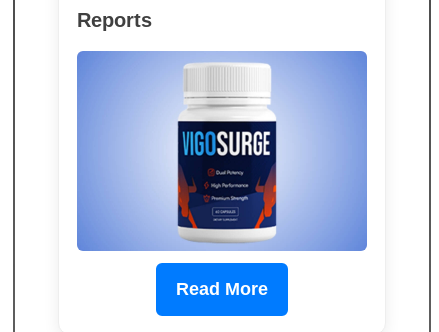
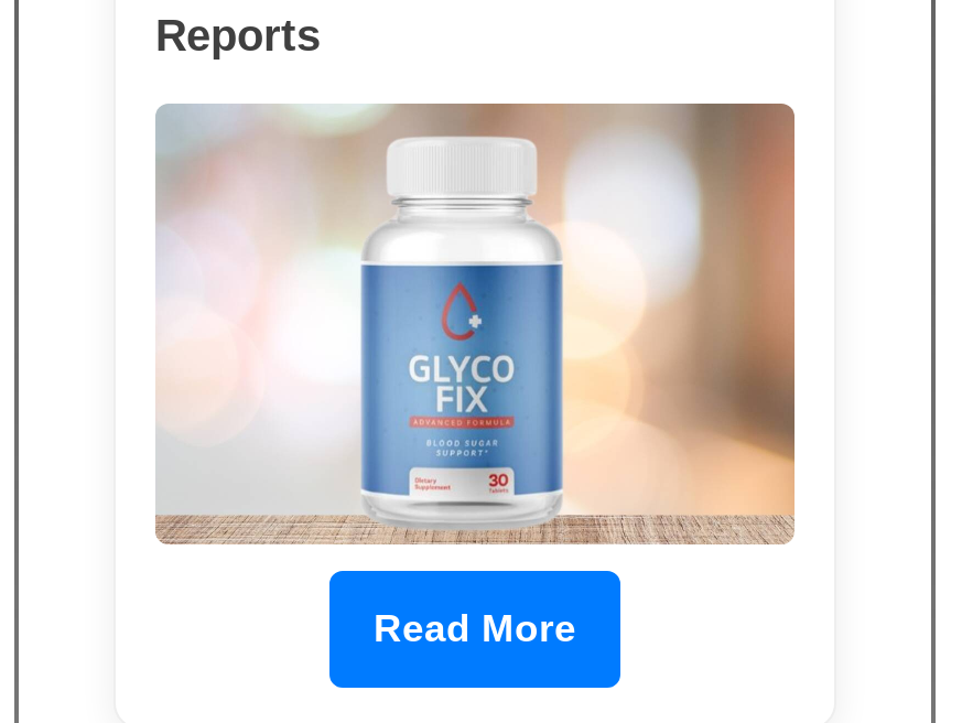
[76,50,368,252] [image] -> [155,101,797,544] [image]

